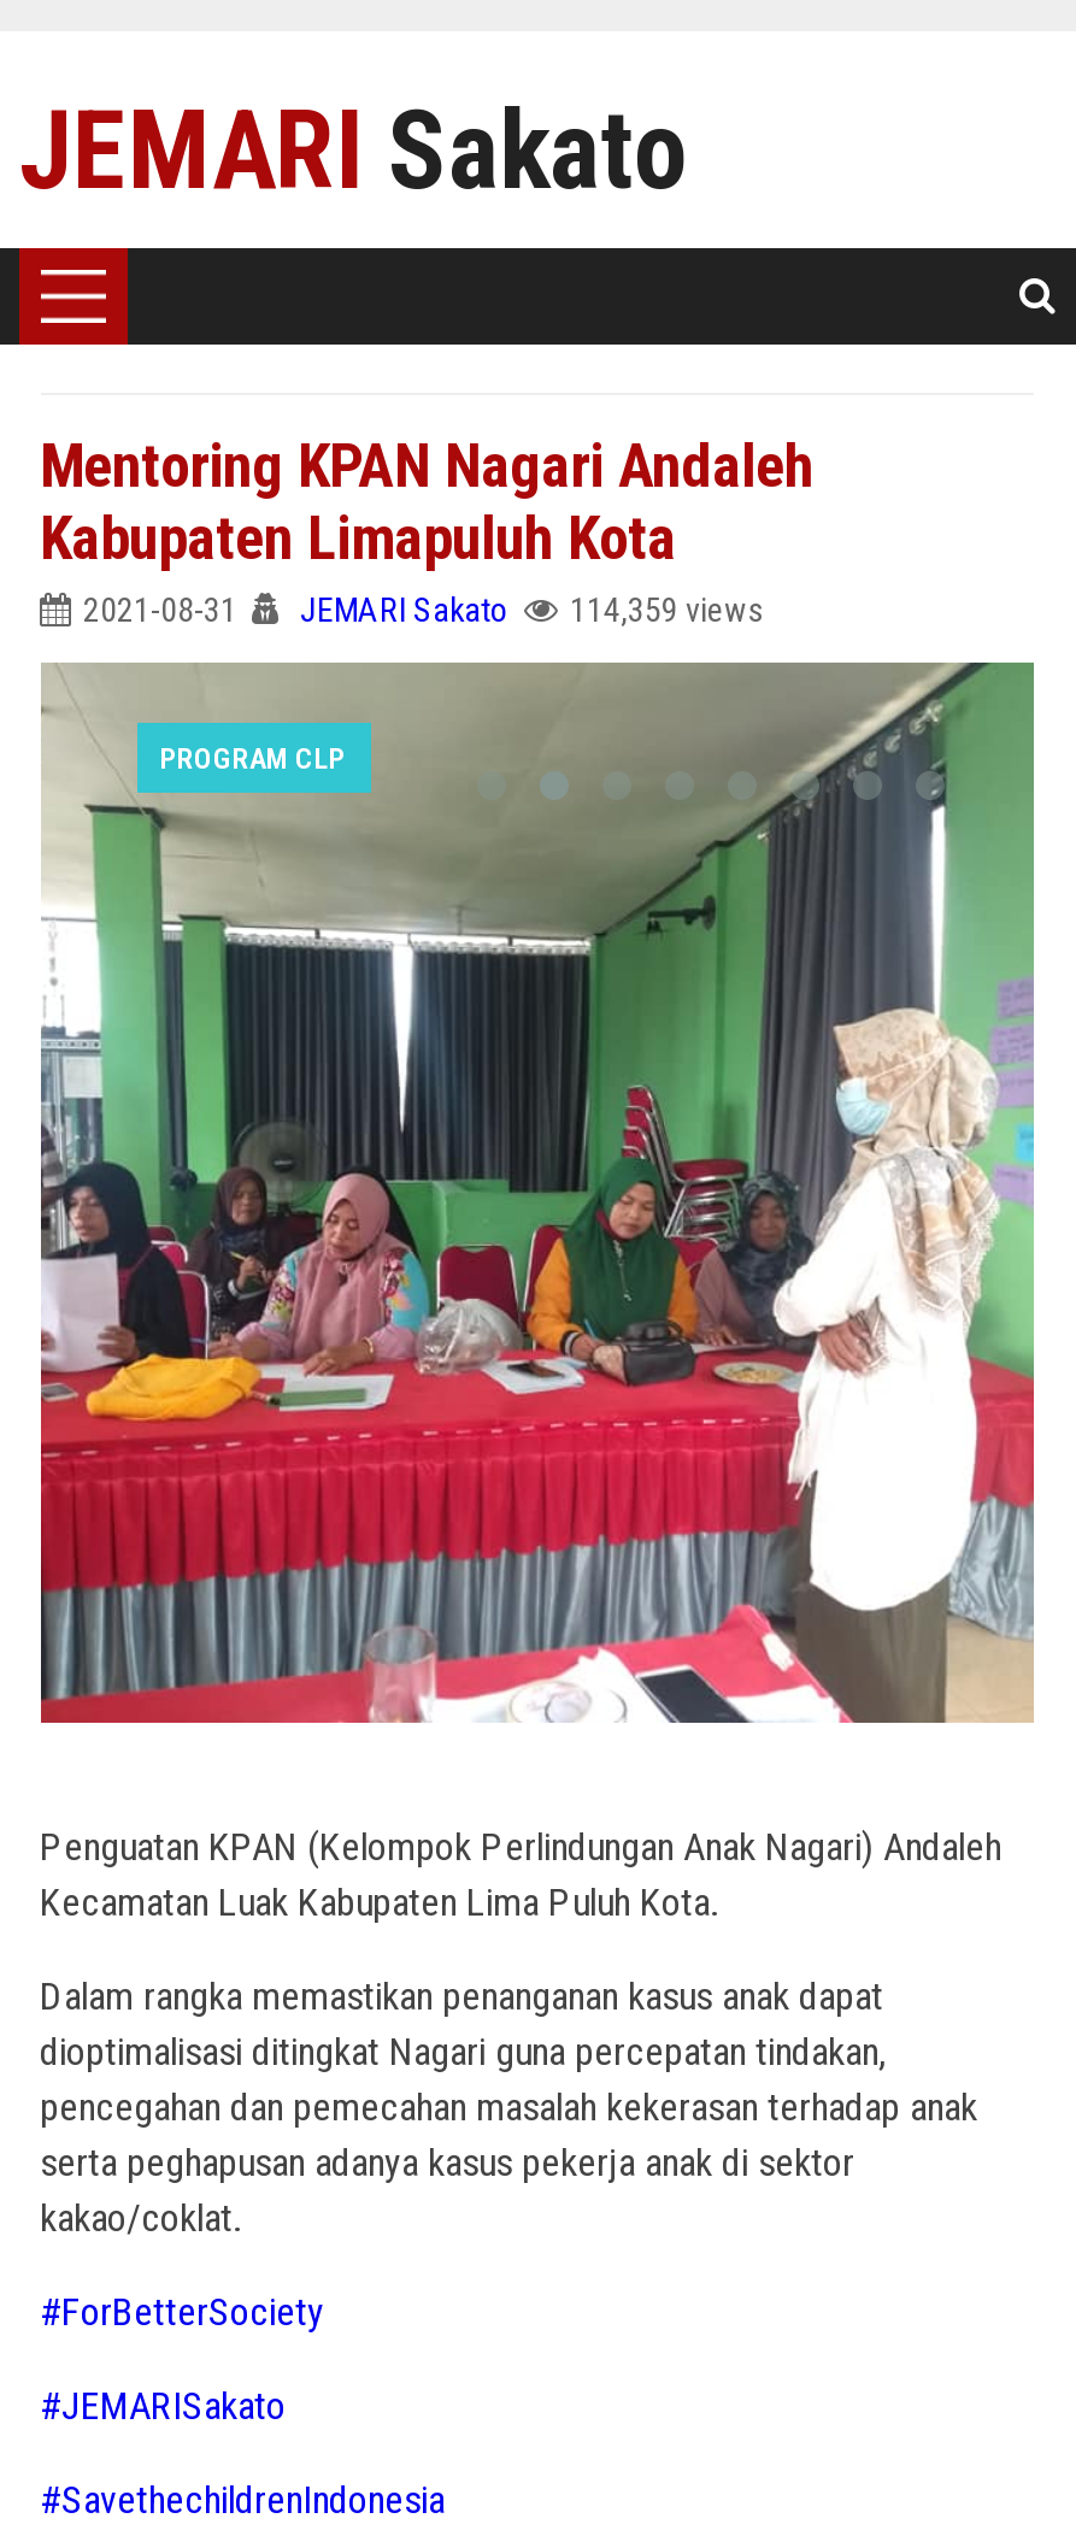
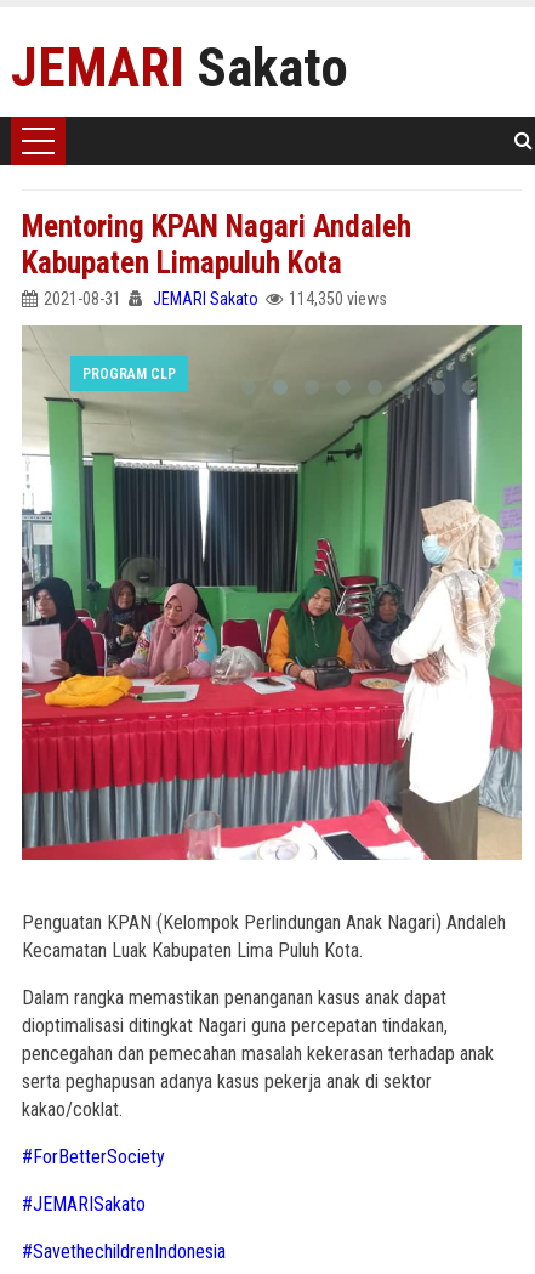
[83,590,765,629] 2021-08-31 JEMARI Sakato 114,359 views -> [43,289,386,308] 2021-08-31 JEMARI Sakato 114,350 views

